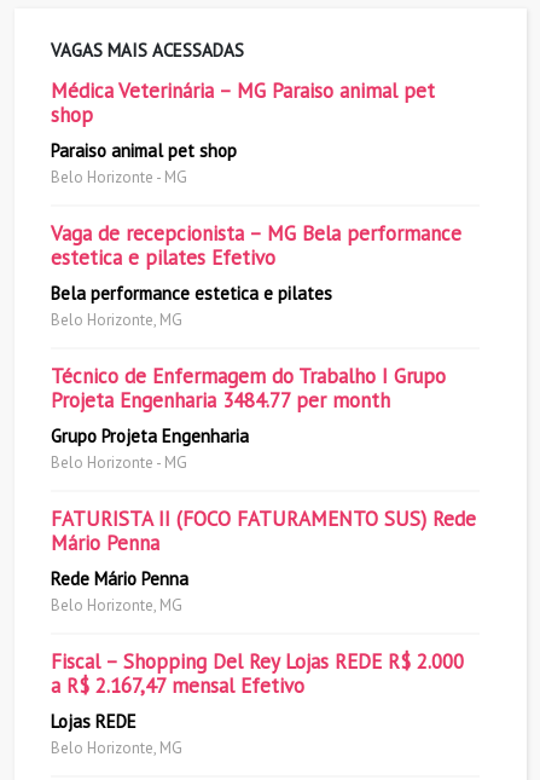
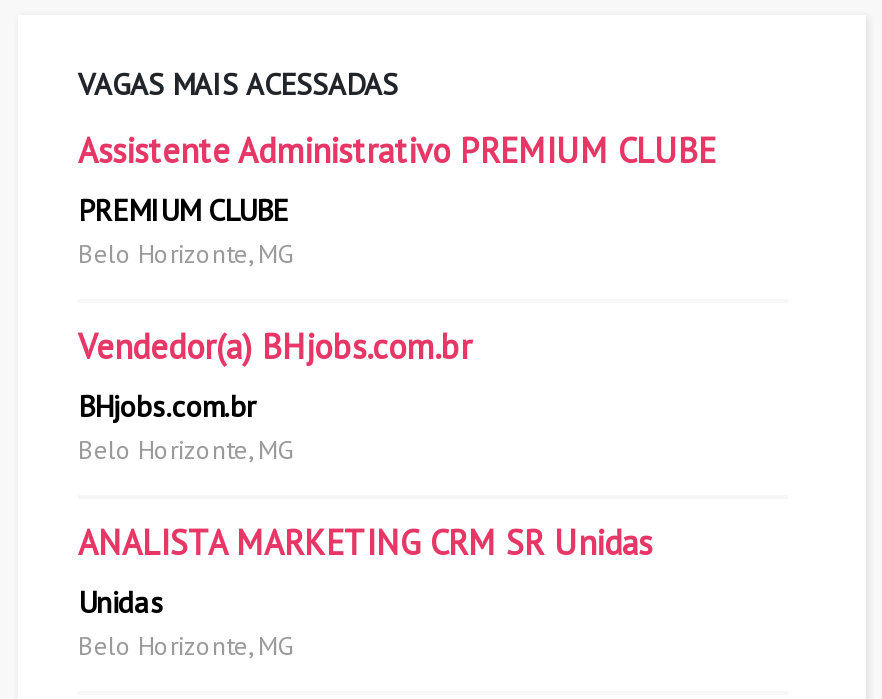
[51,77,461,305] Médica Veterinária – MG Paraiso animal pet | shop | Paraiso animal pet shop | Belo Horizonte - MG | Vaga de recepcionista – MG Bela performance | estetica e pilates Efetivo | Bela performance estetica e pilates -> [78,129,716,229] Assistente Administrativo PREMIUM CLUBE | PREMIUM CLUBE
[51,363,476,590] Técnico de Enfermagem do Trabalho I Grupo | Projeta Engenharia 3484.77 per month | Grupo Projeta Engenharia | Belo Horizonte - MG | FATURISTA II (FOCO FATURAMENTO SUS) Rede | Mário Penna | Rede Mário Penna -> [78,325,472,425] Vendedor(a) BHjobs.com.br | BHjobs.com.br
[51,648,464,733] Fiscal – Shopping Del Rey Lojas REDE R$ 2.000 | a R$ 2.167,47 mensal Efetivo | Lojas REDE -> [78,521,652,621] ANALISTA MARKETING CRM SR Unidas | Unidas

